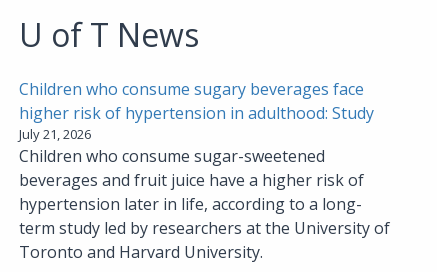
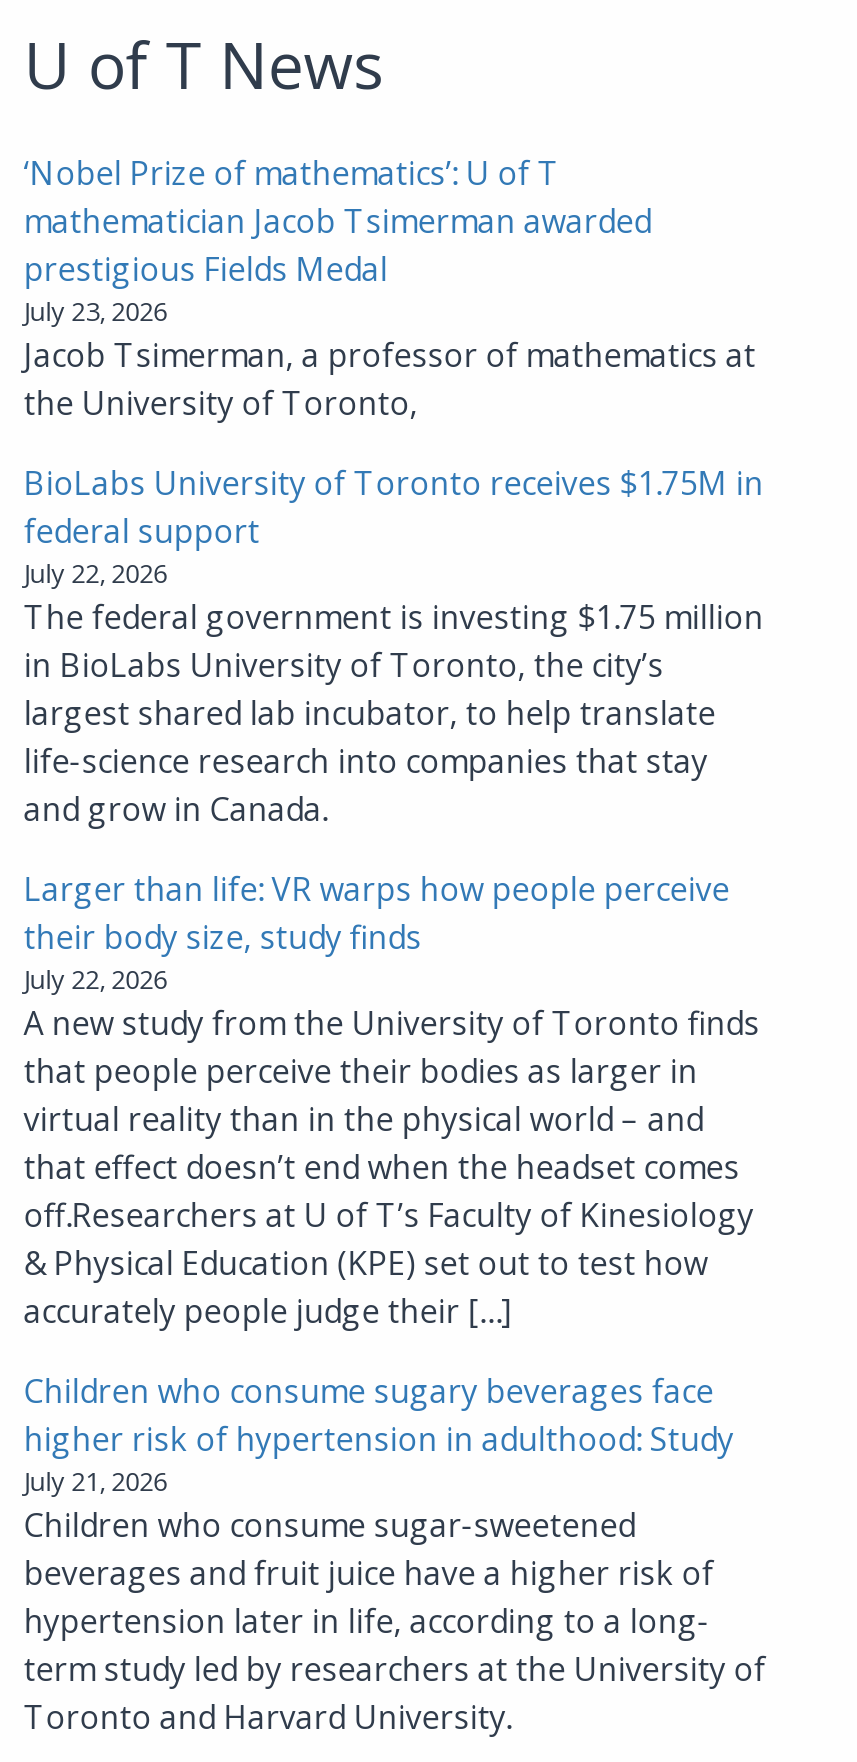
none -> [24,152,764,1334] ‘Nobel Prize of mathematics’: U of T | mathematician Jacob Tsimerman awarded | prestigious Fields Medal | July 23, 2026 | Jacob Tsimerman, a professor of mathematics at | the University of Toronto, | BioLabs University of Toronto receives $1.75M in | federal support | July 22, 2026 | The federal government is investing $1.75 million | in BioLabs University of Toronto, the city’s | largest shared lab incubator, to help translate | life-science research into companies that stay | and grow in Canada. | Larger than life: VR warps how people perceive | their body size, study finds | July 22, 2026 | A new study from the University of Toronto finds | that people perceive their bodies as larger in | virtual reality than in the physical world – and | that effect doesn’t end when the headset comes | off.Researchers at U of T’s Faculty of Kinesiology | & Physical Education (KPE) set out to test how | accurately people judge their […]

